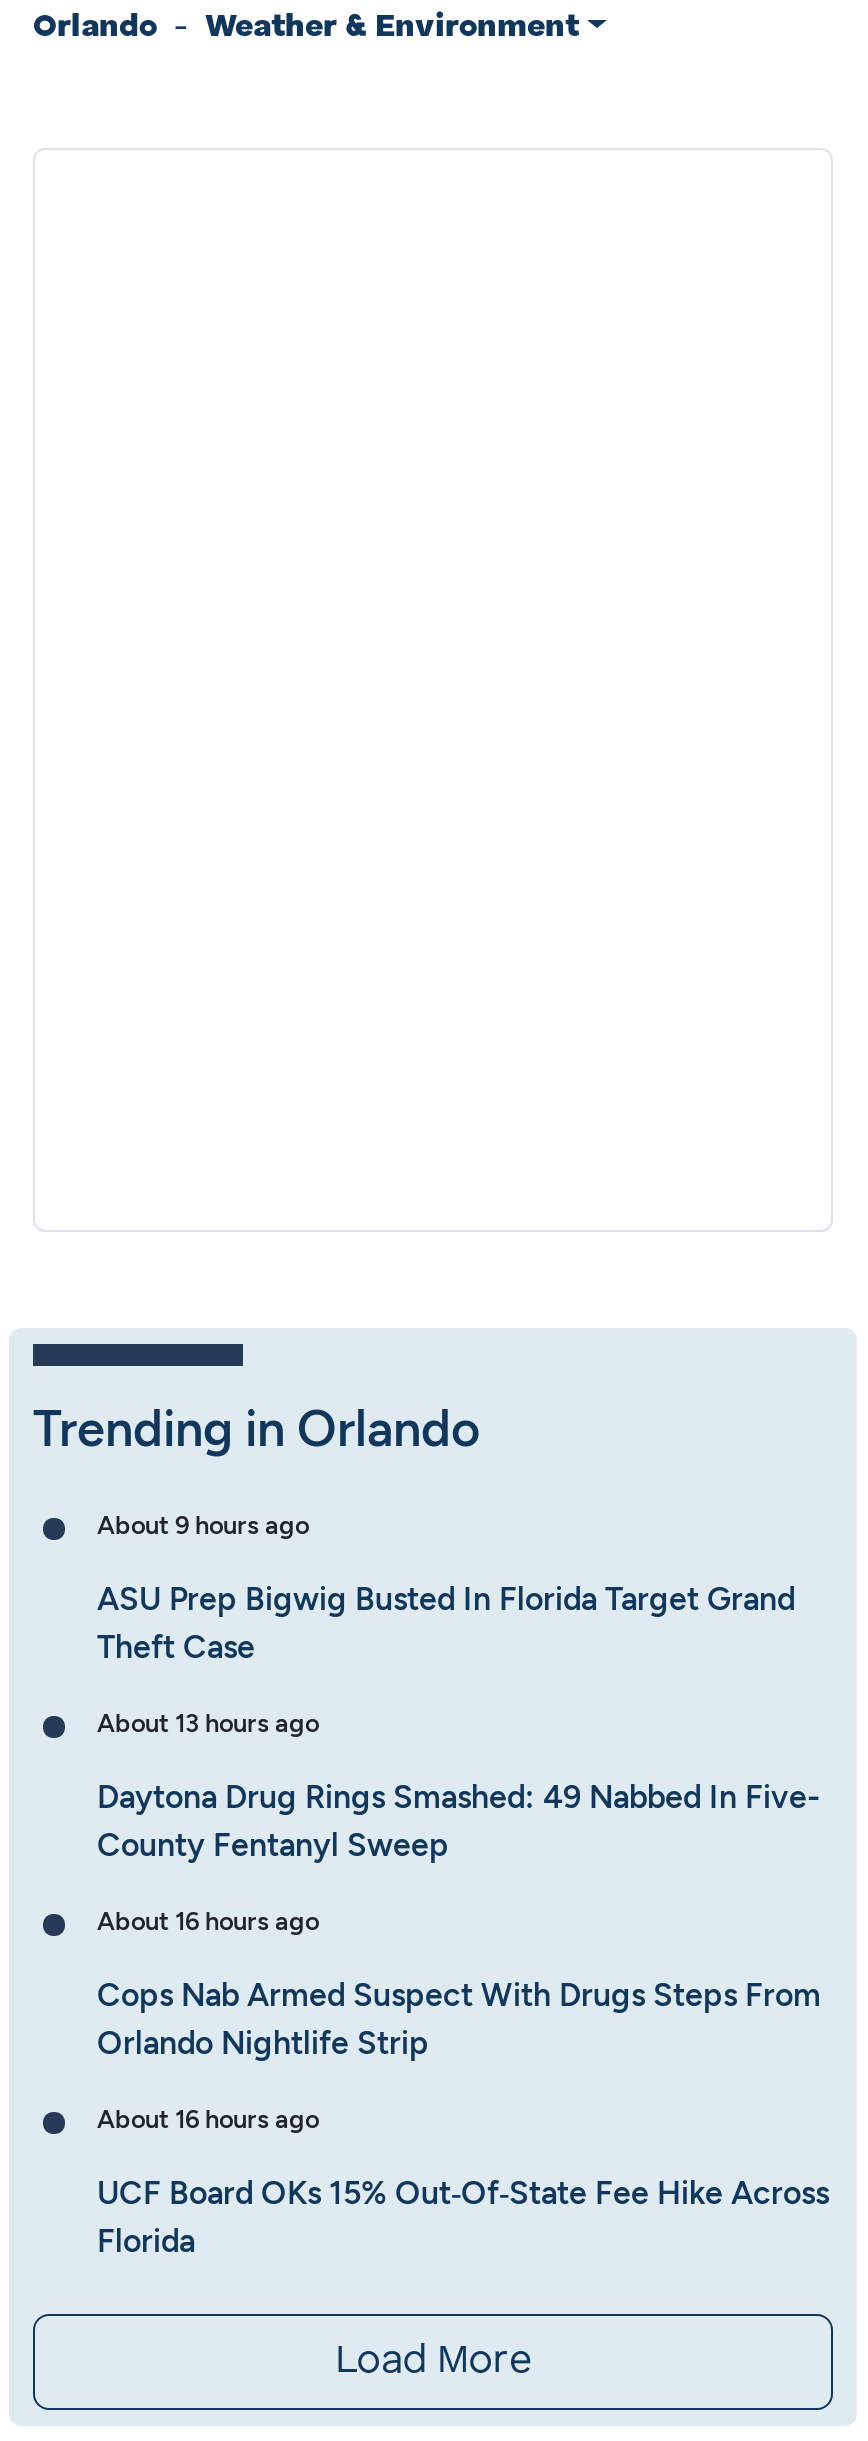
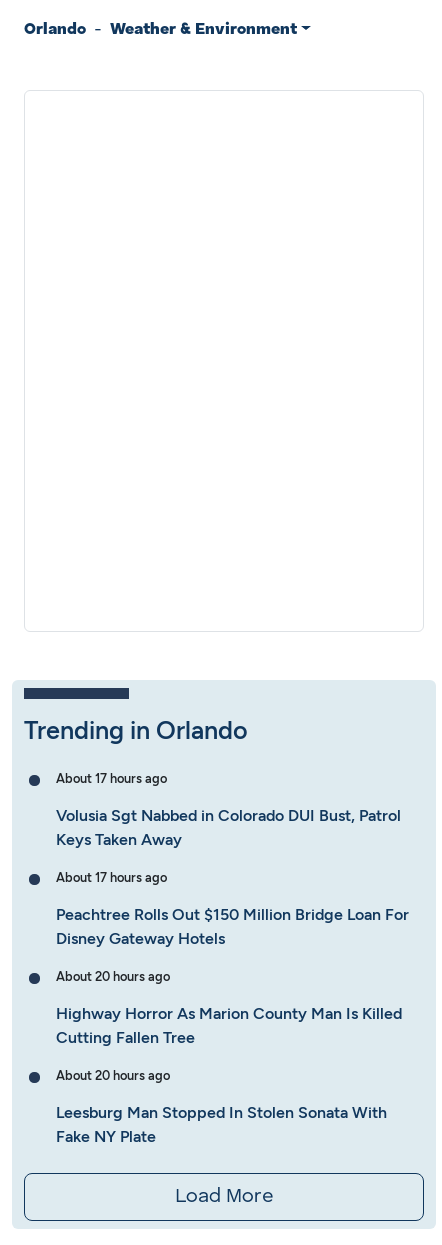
[97,1511,309,1541] About 9 hours ago -> [56,771,167,786] About 17 hours ago
[97,1581,795,1667] ASU Prep Bigwig Busted In Florida Target Grand | Theft Case -> [56,806,401,849] Volusia Sgt Nabbed in Colorado DUI Bust, Patrol | Keys Taken Away
[97,1709,319,1739] About 13 hours ago -> [56,870,167,885] About 17 hours ago
[97,1779,821,1865] Daytona Drug Rings Smashed: 49 Nabbed In Five- | County Fentanyl Sweep -> [56,905,409,948] Peachtree Rolls Out $150 Million Bridge Loan For | Disney Gateway Hotels
[97,1907,319,1937] About 16 hours ago -> [56,969,170,984] About 20 hours ago
[97,1977,821,2063] Cops Nab Armed Suspect With Drugs Steps From | Orlando Nightlife Strip -> [56,1004,402,1047] Highway Horror As Marion County Man Is Killed | Cutting Fallen Tree
[97,2105,319,2135] About 16 hours ago -> [56,1068,170,1083] About 20 hours ago
[97,2175,829,2261] UCF Board OKs 15% Out‑Of‑State Fee Hike Across | Florida -> [56,1103,387,1146] Leesburg Man Stopped In Stolen Sonata With | Fake NY Plate

